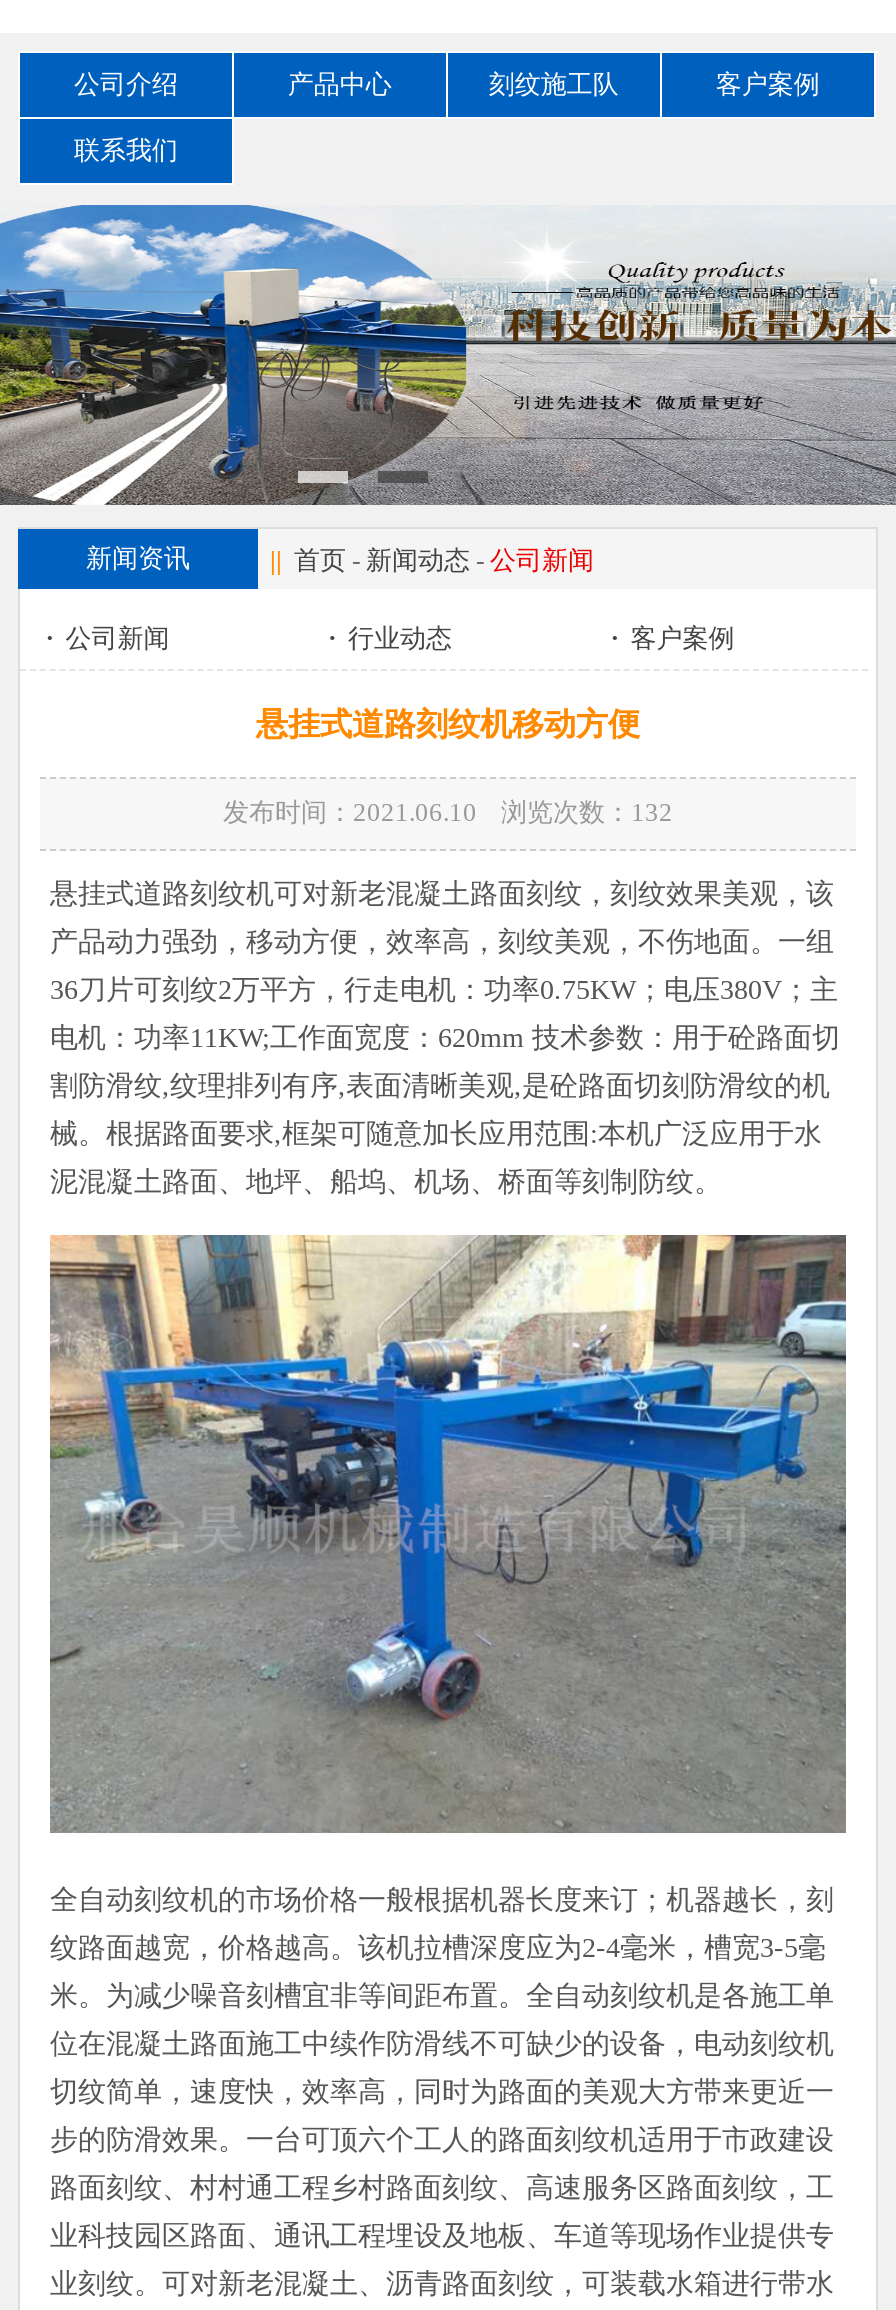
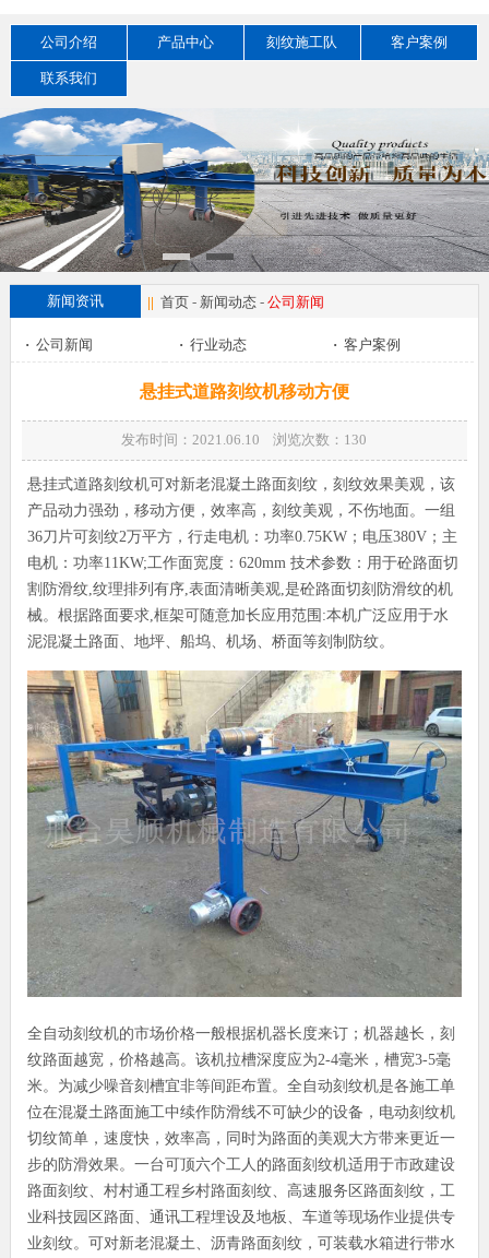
[223,797,673,827] 发布时间：2021.06.10 浏览次数：132 -> [122,431,367,448] 发布时间：2021.06.10 浏览次数：130

